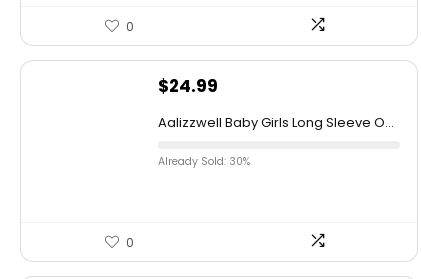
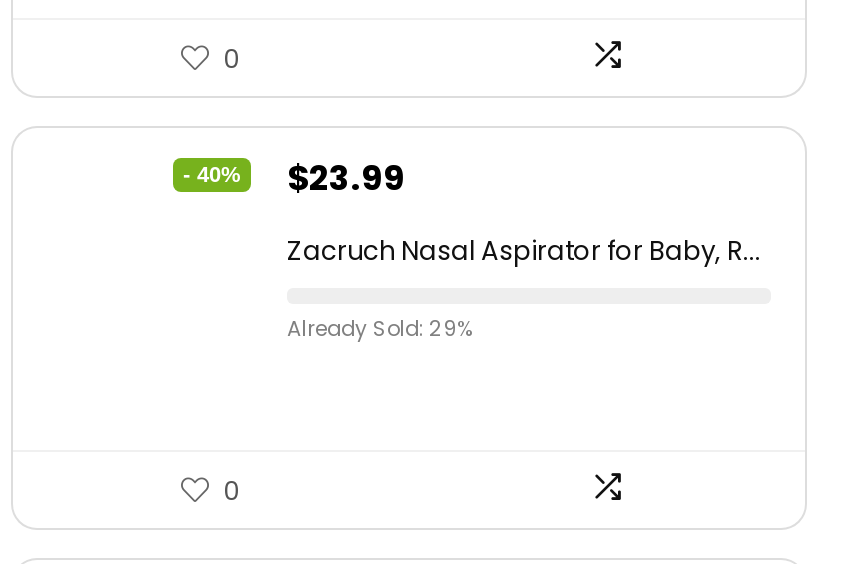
[158,74,218,98] $24.99 -> [183,154,405,202] - 40% | $23.99
[158,113,394,132] Aalizzwell Baby Girls Long Sleeve O... -> [287,232,761,270] Zacruch Nasal Aspirator for Baby, R...
[158,154,250,169] Already Sold: 30% -> [287,314,471,344] Already Sold: 29%

